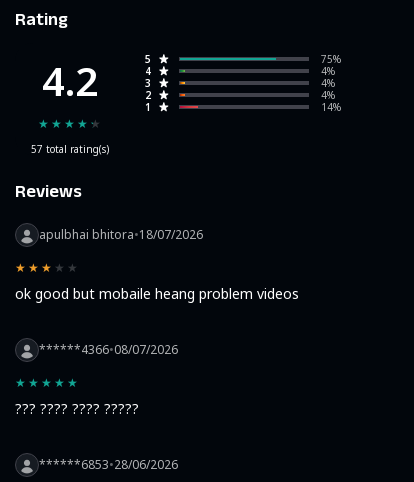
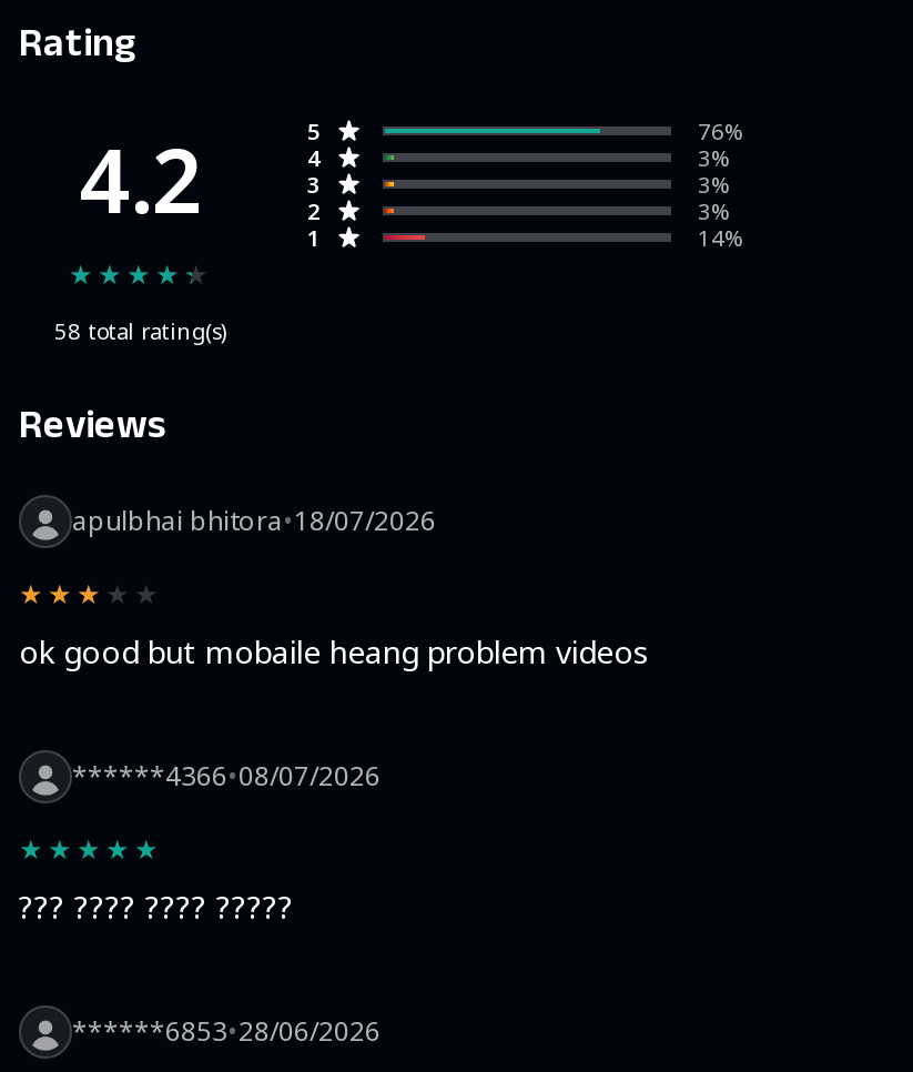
[321,52,341,66] 75% -> [698,115,742,146] 76%
[321,64,335,78] 4% -> [698,142,729,173] 3%
[321,76,335,90] 4% -> [698,169,729,200] 3%
[321,88,335,102] 4% -> [698,195,729,226] 3%
[31,142,109,156] 57 total rating(s) -> [54,315,227,346] 58 total rating(s)

